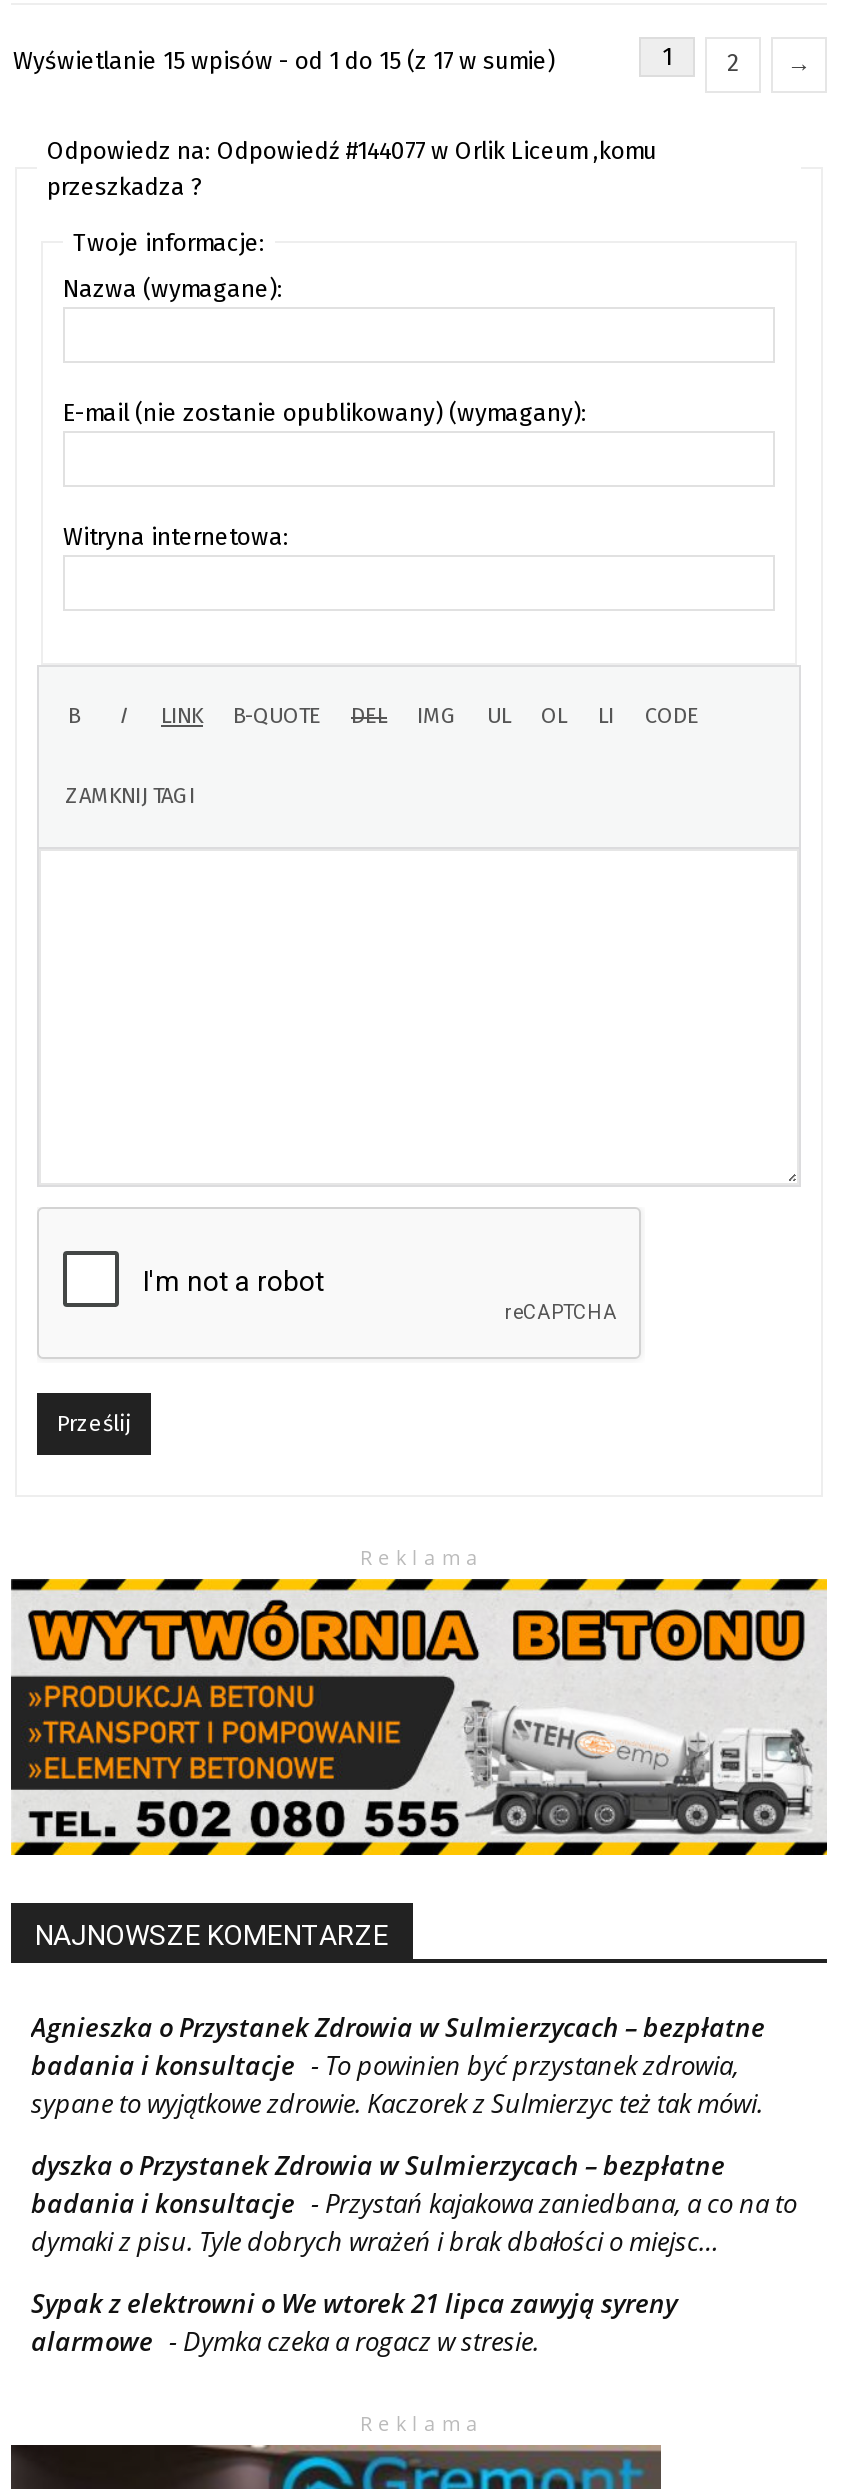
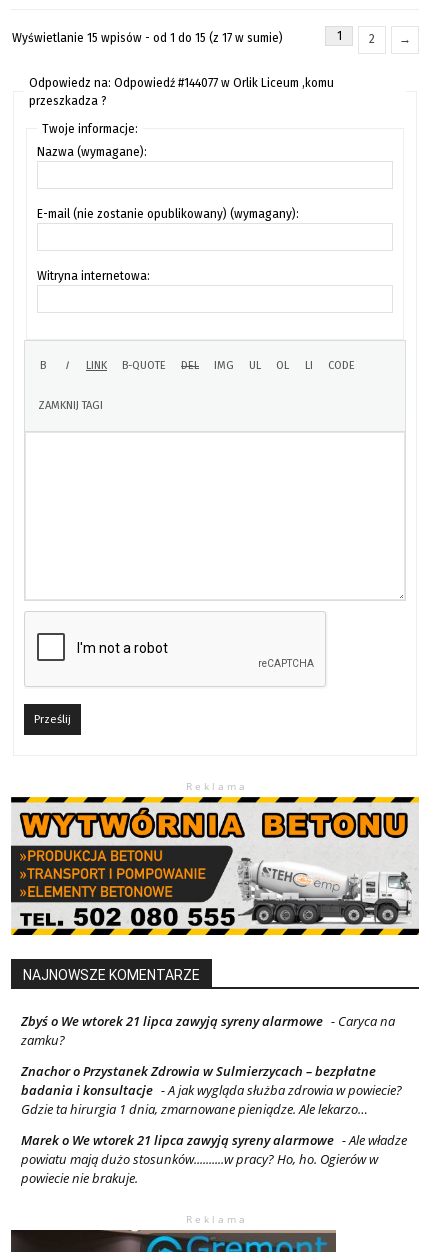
[31,2009,765,2121] Agnieszka o Przystanek Zdrowia w Sulmierzycach – bezpłatne | badania i konsultacje - To powinien być przystanek zdrowia, | sypane to wyjątkowe zdrowie. Kaczorek z Sulmierzyc też tak mówi. -> [21,1012,395,1049] Zbyś o We wtorek 21 lipca zawyją syreny alarmowe - Caryca na | zamku?
[31,2147,797,2259] dyszka o Przystanek Zdrowia w Sulmierzycach – bezpłatne | badania i konsultacje - Przystań kajakowa zaniedbana, a co na to | dymaki z pisu. Tyle dobrych wrażeń i brak dbałości o miejsc… -> [21,1062,402,1118] Znachor o Przystanek Zdrowia w Sulmierzycach – bezpłatne | badania i konsultacje - A jak wygląda służba zdrowia w powiecie? | Gdzie ta hirurgia 1 dnia, zmarnowane pieniądze. Ale lekarzo…
[31,2285,677,2359] Sypak z elektrowni o We wtorek 21 lipca zawyją syreny | alarmowe - Dymka czeka a rogacz w stresie. -> [21,1131,407,1187] Marek o We wtorek 21 lipca zawyją syreny alarmowe - Ale władze | powiatu mają dużo stosunków..........w pracy? Ho, ho. Ogierów w | powiecie nie brakuje.

